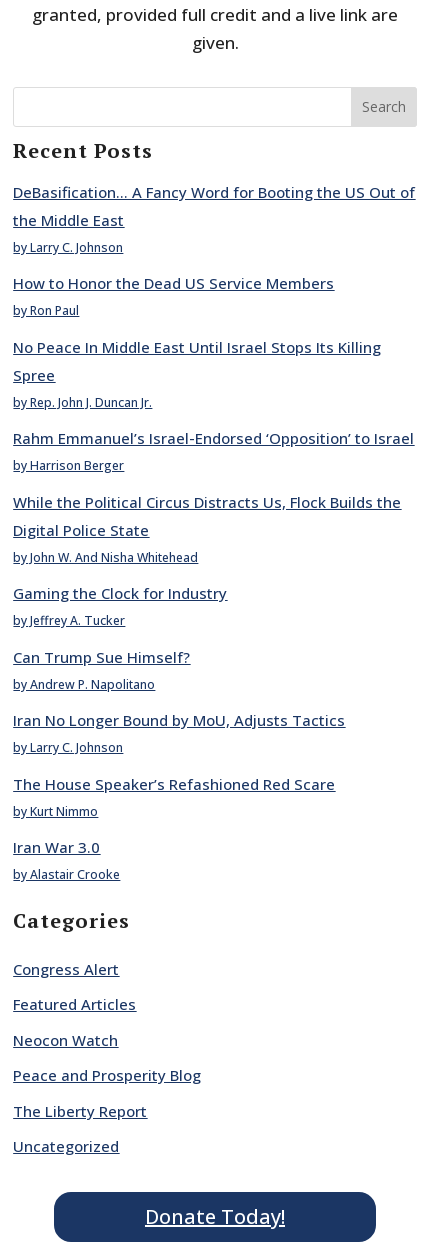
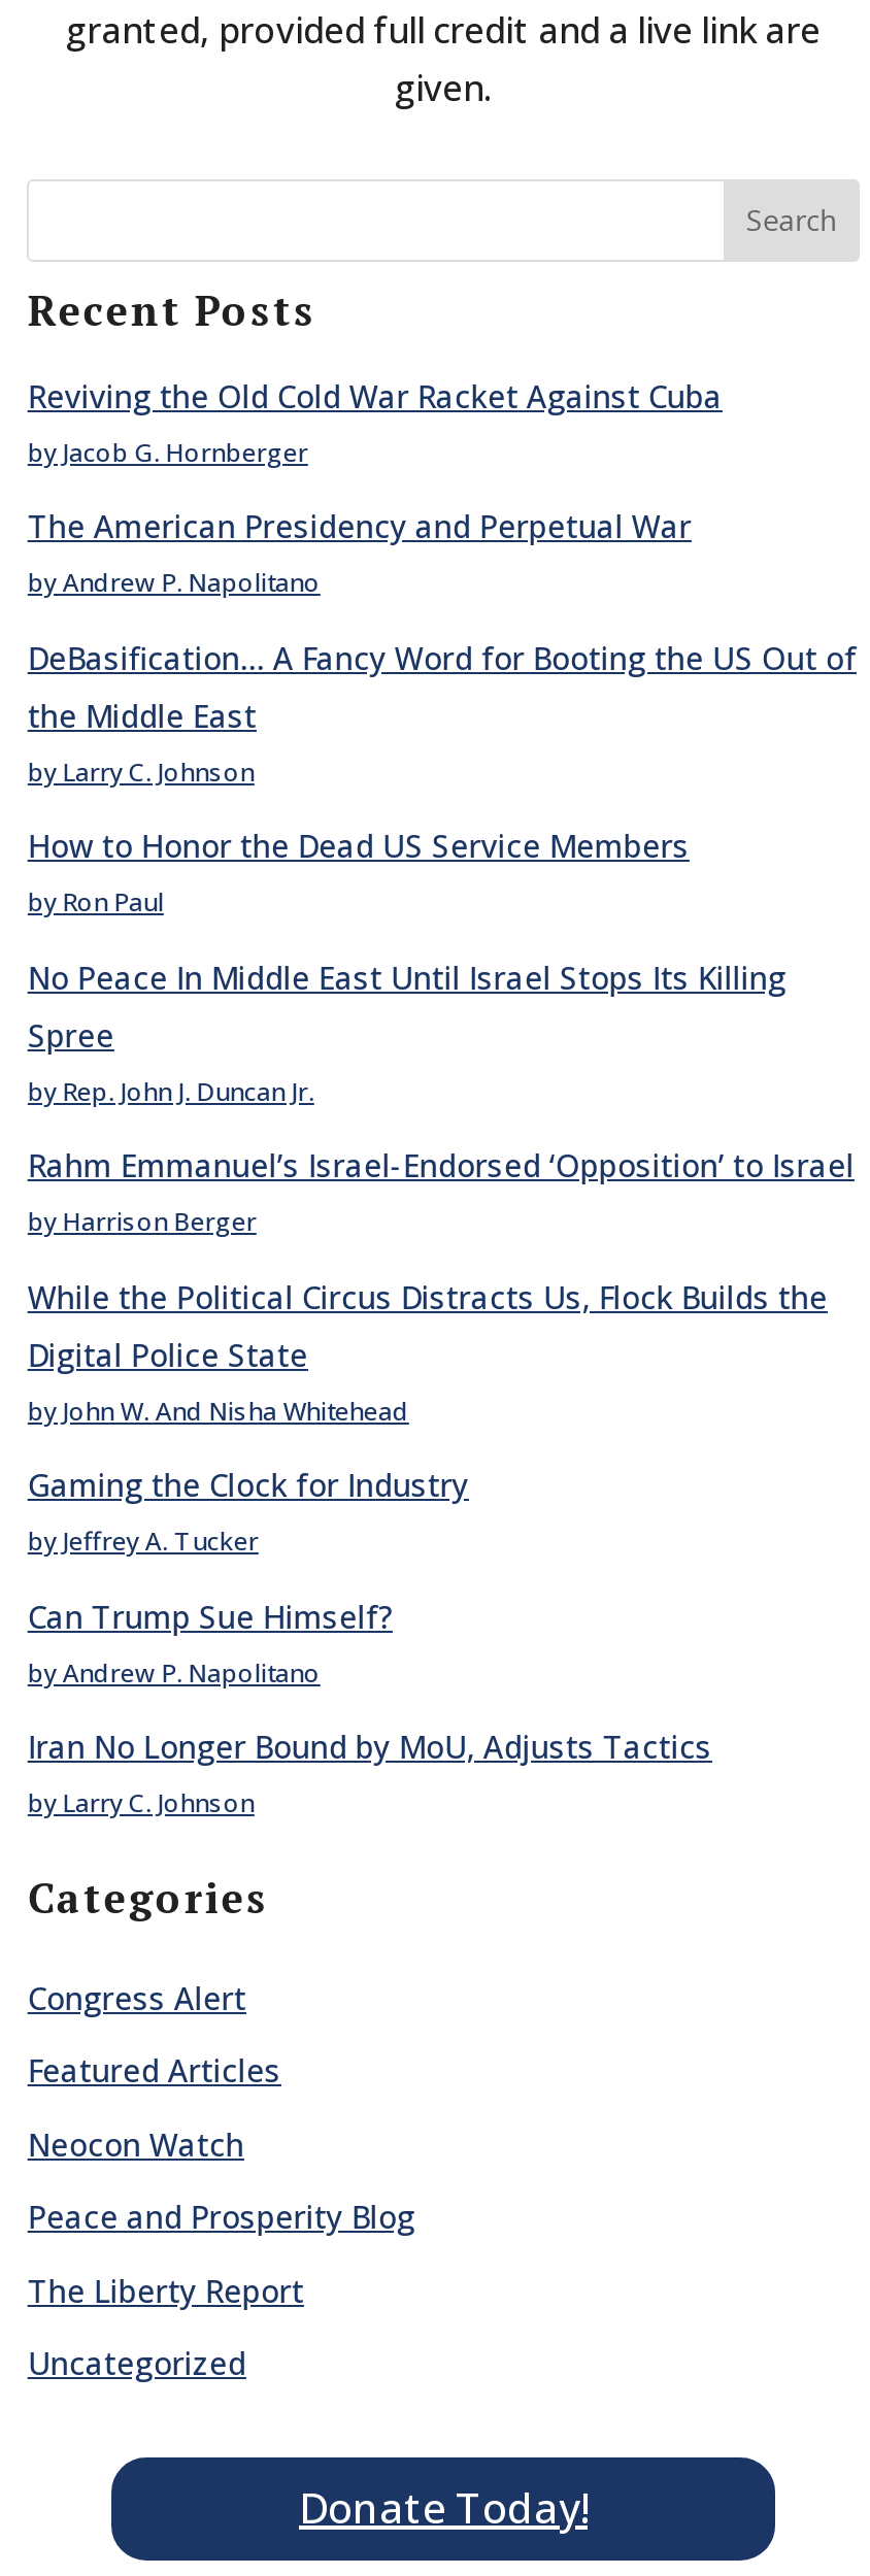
none -> [28,374,722,600] Reviving the Old Cold War Racket Against Cuba | by Jacob G. Hornberger | The American Presidency and Perpetual War | by Andrew P. Napolitano
moved [13,182,415,756] -> [28,636,856,1821]: DeBasification… A Fancy Word for Booting the US Out of | the Middle East | by Larry C. Johnson | ... | Iran No Longer Bound by MoU, Adjusts Tactics | by Larry C. Johnson
[13,774,335,883] The House Speaker’s Refashioned Red Scare | by Kurt Nimmo | Iran War 3.0 | by Alastair Crooke -> none

